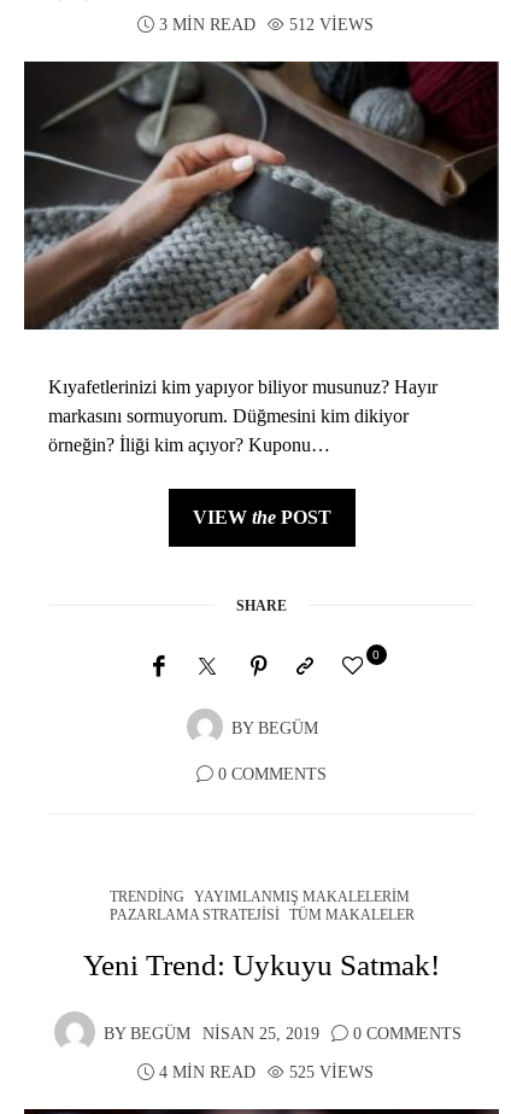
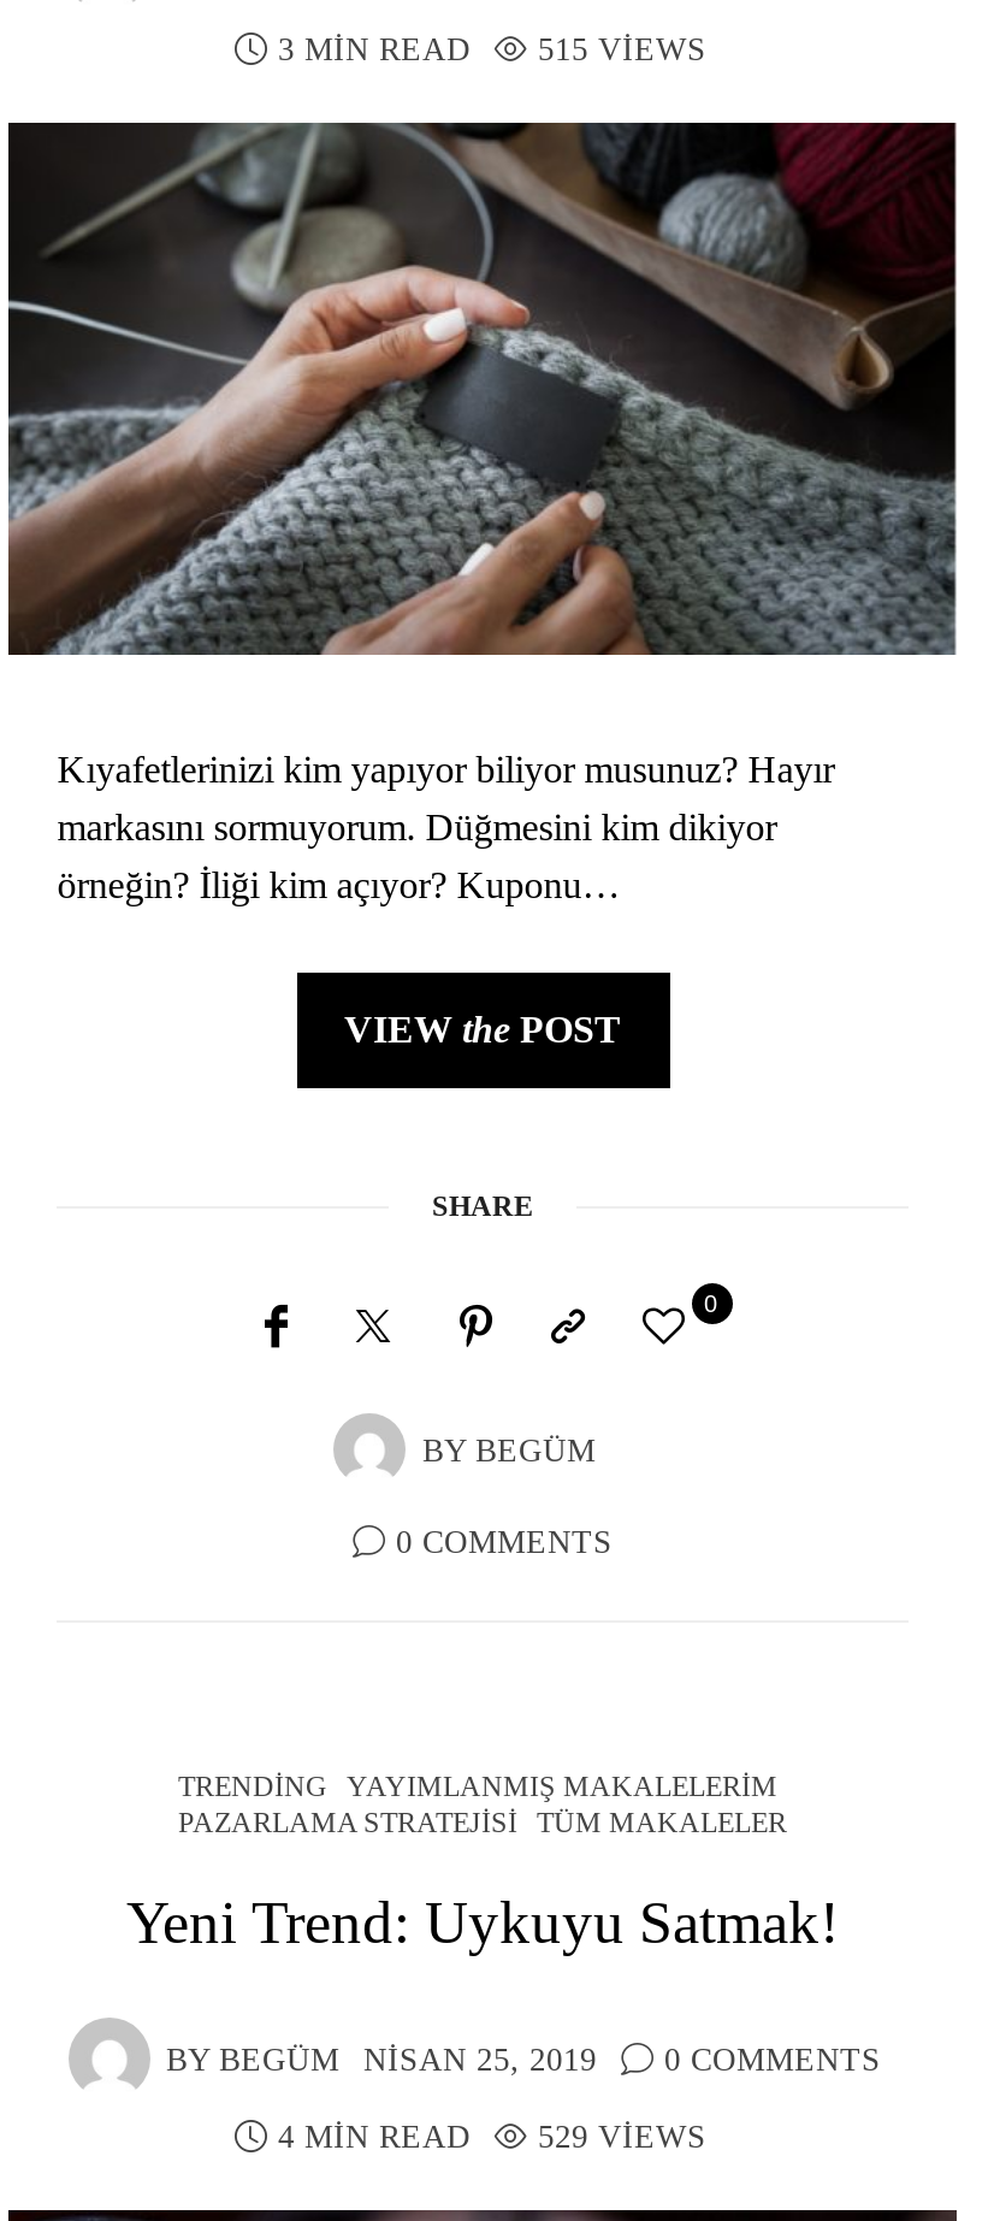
[159,15,374,34] 3 MIN READ 512 VIEWS -> [278,31,706,67] 3 MIN READ 515 VIEWS
[159,1063,374,1081] 4 MIN READ 525 VIEWS -> [278,2119,706,2155] 4 MIN READ 529 VIEWS

